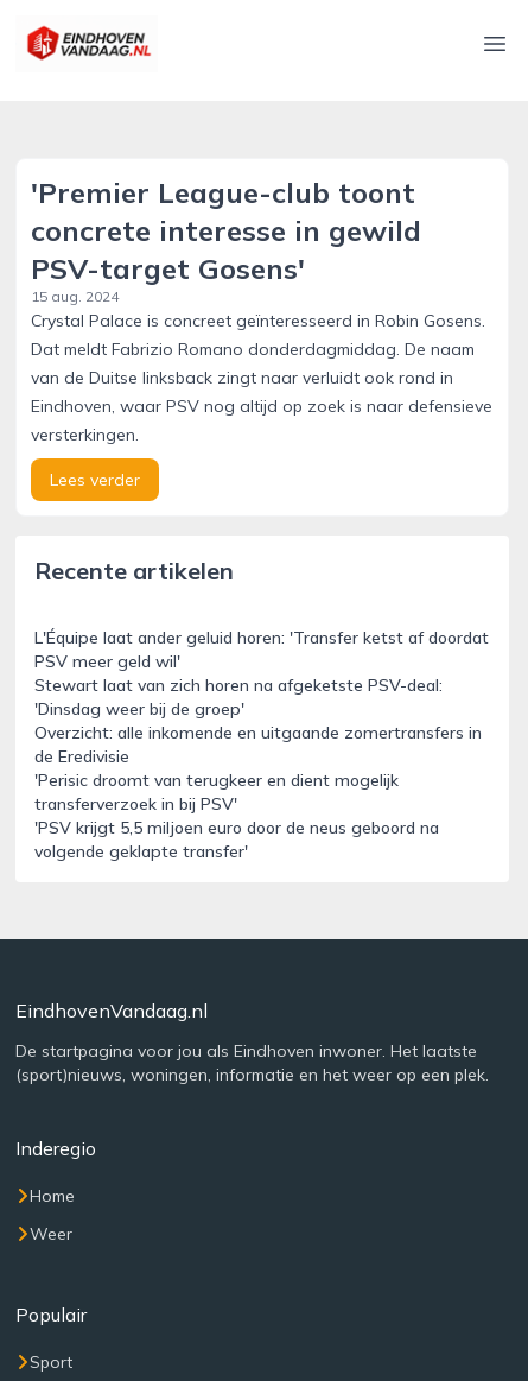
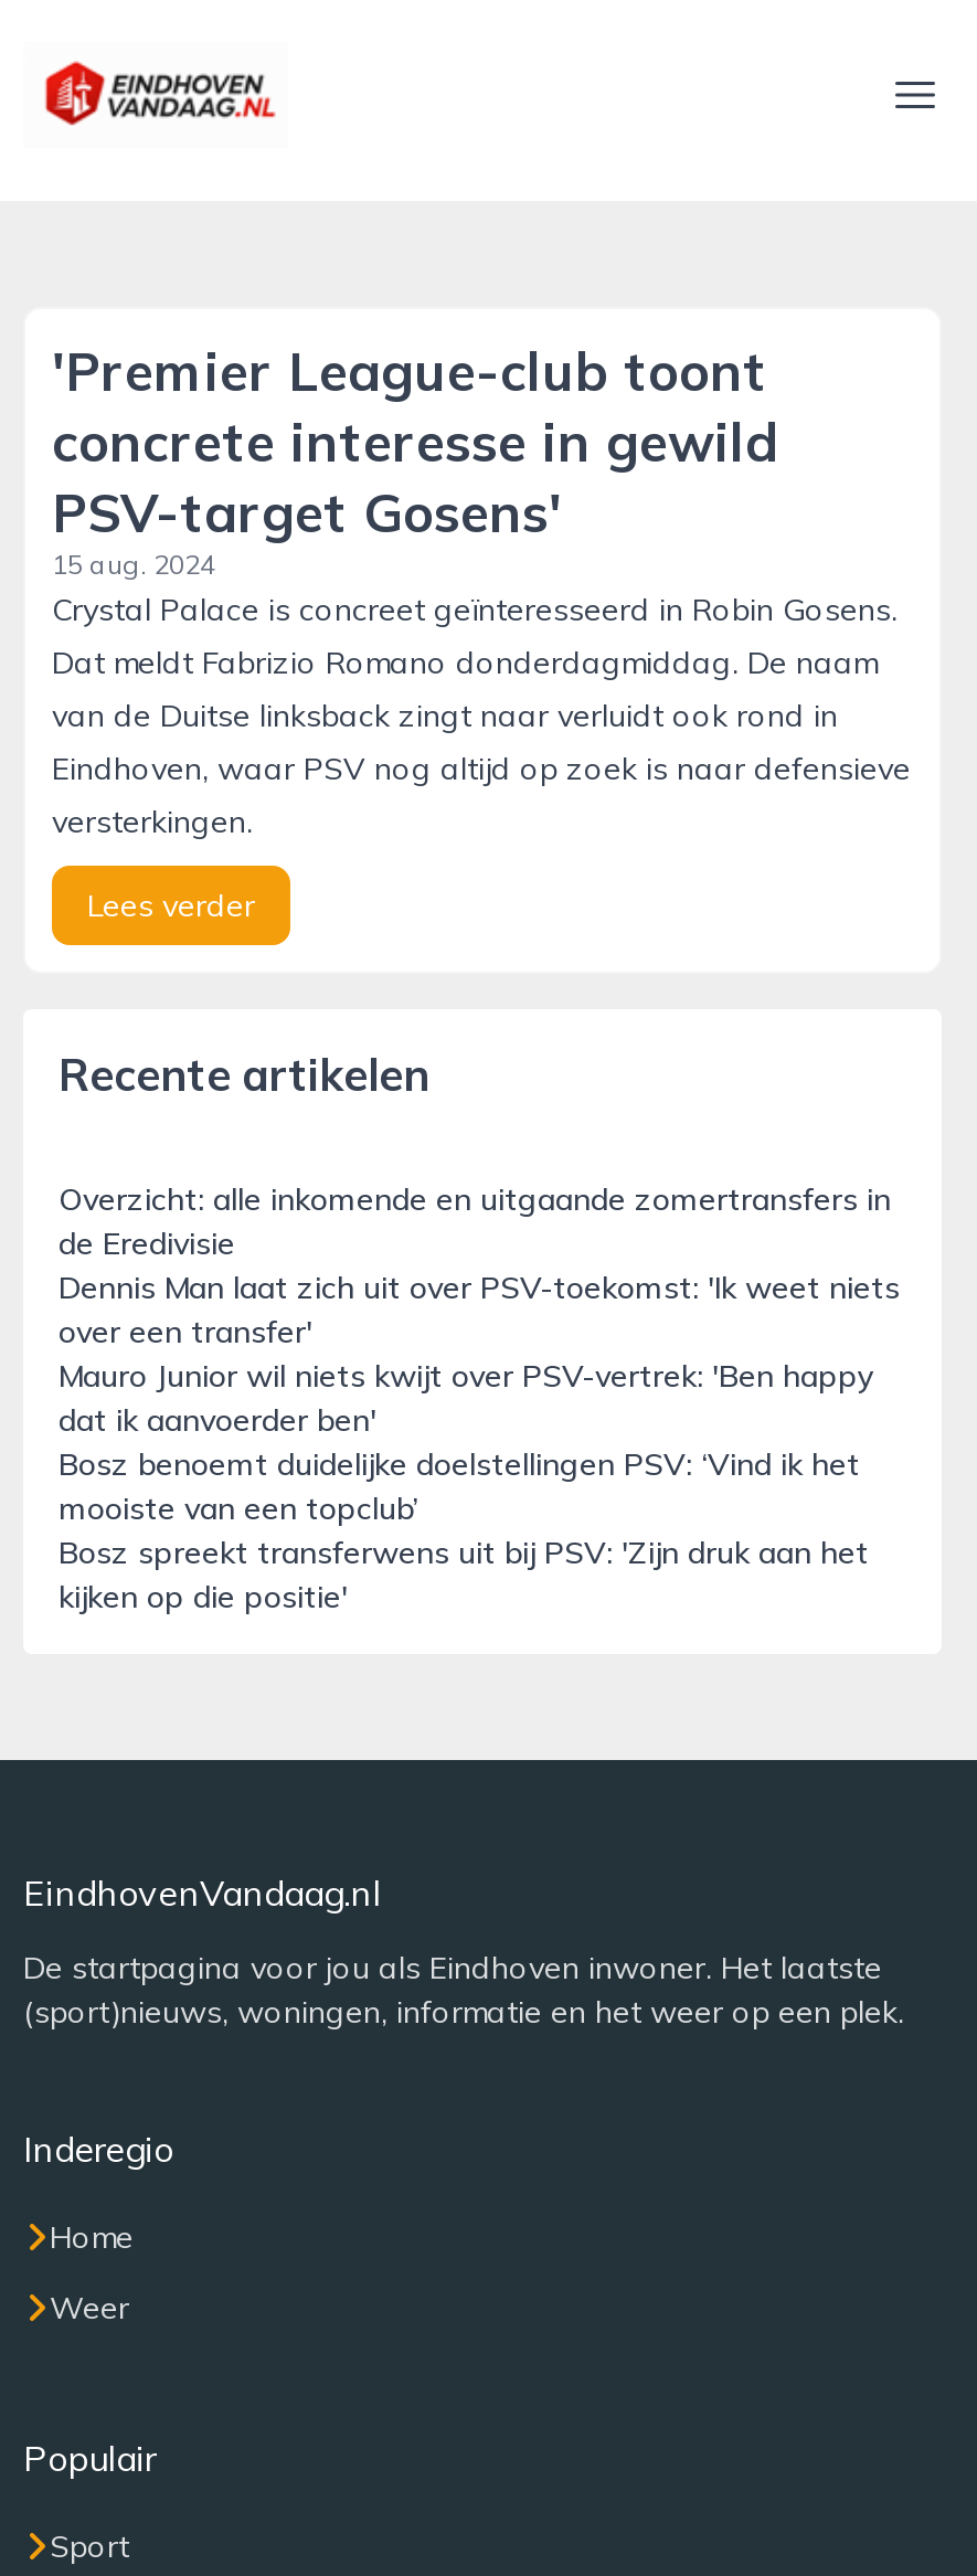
[34,627,489,720] L'Équipe laat ander geluid horen: 'Transfer ketst af doordat | PSV meer geld wil' | Stewart laat van zich horen na afgeketste PSV-deal: | 'Dinsdag weer bij de groep' -> none
moved [34,722,482,767] -> [59,1179,891,1263]: Overzicht: alle inkomende en uitgaande zomertransfers in | de Eredivisie
[34,769,439,862] 'Perisic droomt van terugkeer en dient mogelijk | transferverzoek in bij PSV' | 'PSV krijgt 5,5 miljoen euro door de neus geboord na | volgende geklapte transfer' -> [59,1268,900,1616] Dennis Man laat zich uit over PSV-toekomst: 'Ik weet niets | over een transfer' | Mauro Junior wil niets kwijt over PSV-vertrek: 'Ben happy | dat ik aanvoerder ben' | Bosz benoemt duidelijke doelstellingen PSV: ‘Vind ik het | mooiste van een topclub’ | Bosz spreekt transferwens uit bij PSV: 'Zijn druk aan het | kijken op die positie'

